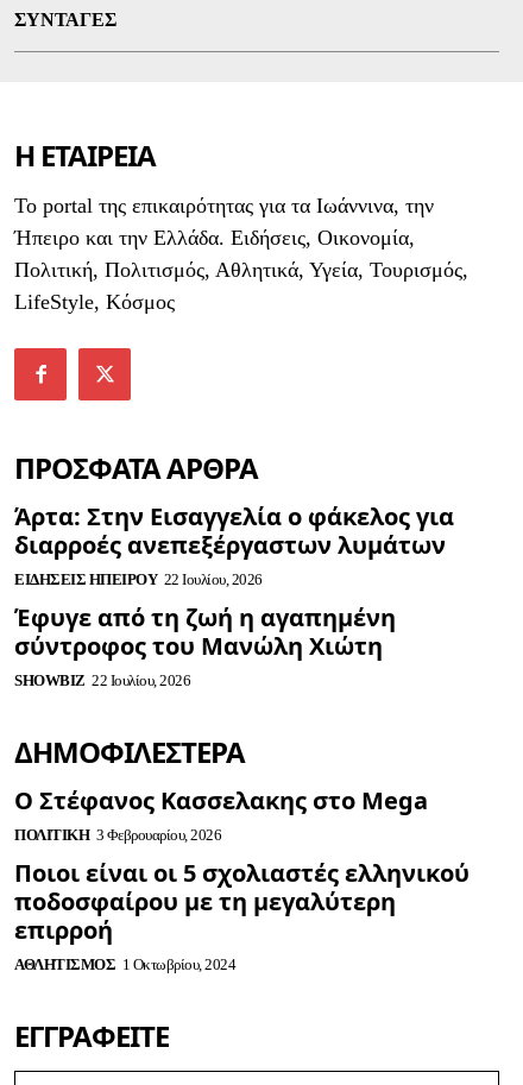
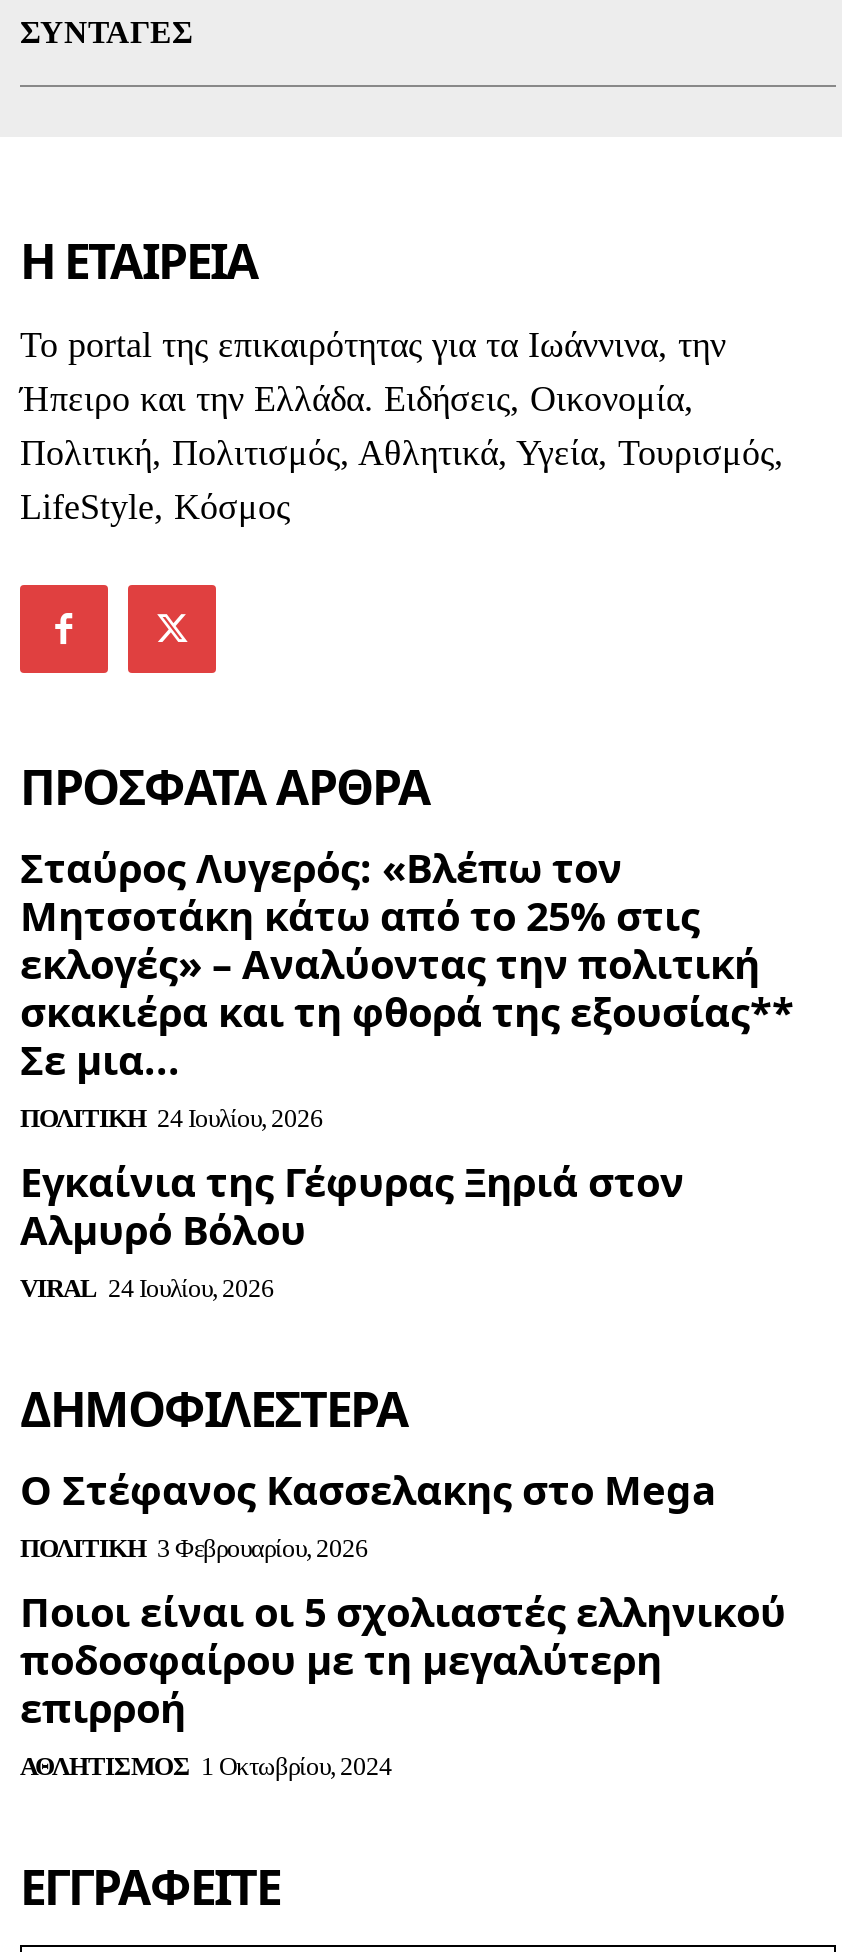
[14,500,454,689] Άρτα: Στην Εισαγγελία ο φάκελος για | διαρροές ανεπεξέργαστων λυμάτων | ΕΙΔΉΣΕΙΣ ΗΠΕΊΡΟΥ 22 Ιουλίου, 2026 | Έφυγε από τη ζωή η αγαπημένη | σύντροφος του Μανώλη Χιώτη | SHOWBIZ 22 Ιουλίου, 2026 -> [20,841,794,1303] Σταύρος Λυγερός: «Βλέπω τον | Μητσοτάκη κάτω από το 25% στις | εκλογές» – Αναλύοντας την πολιτική | σκακιέρα και τη φθορά της εξουσίας** | Σε μια... | ΠΟΛΙΤΙΚΉ 24 Ιουλίου, 2026 | Εγκαίνια της Γέφυρας Ξηριά στον | Αλμυρό Βόλου | VIRAL 24 Ιουλίου, 2026

